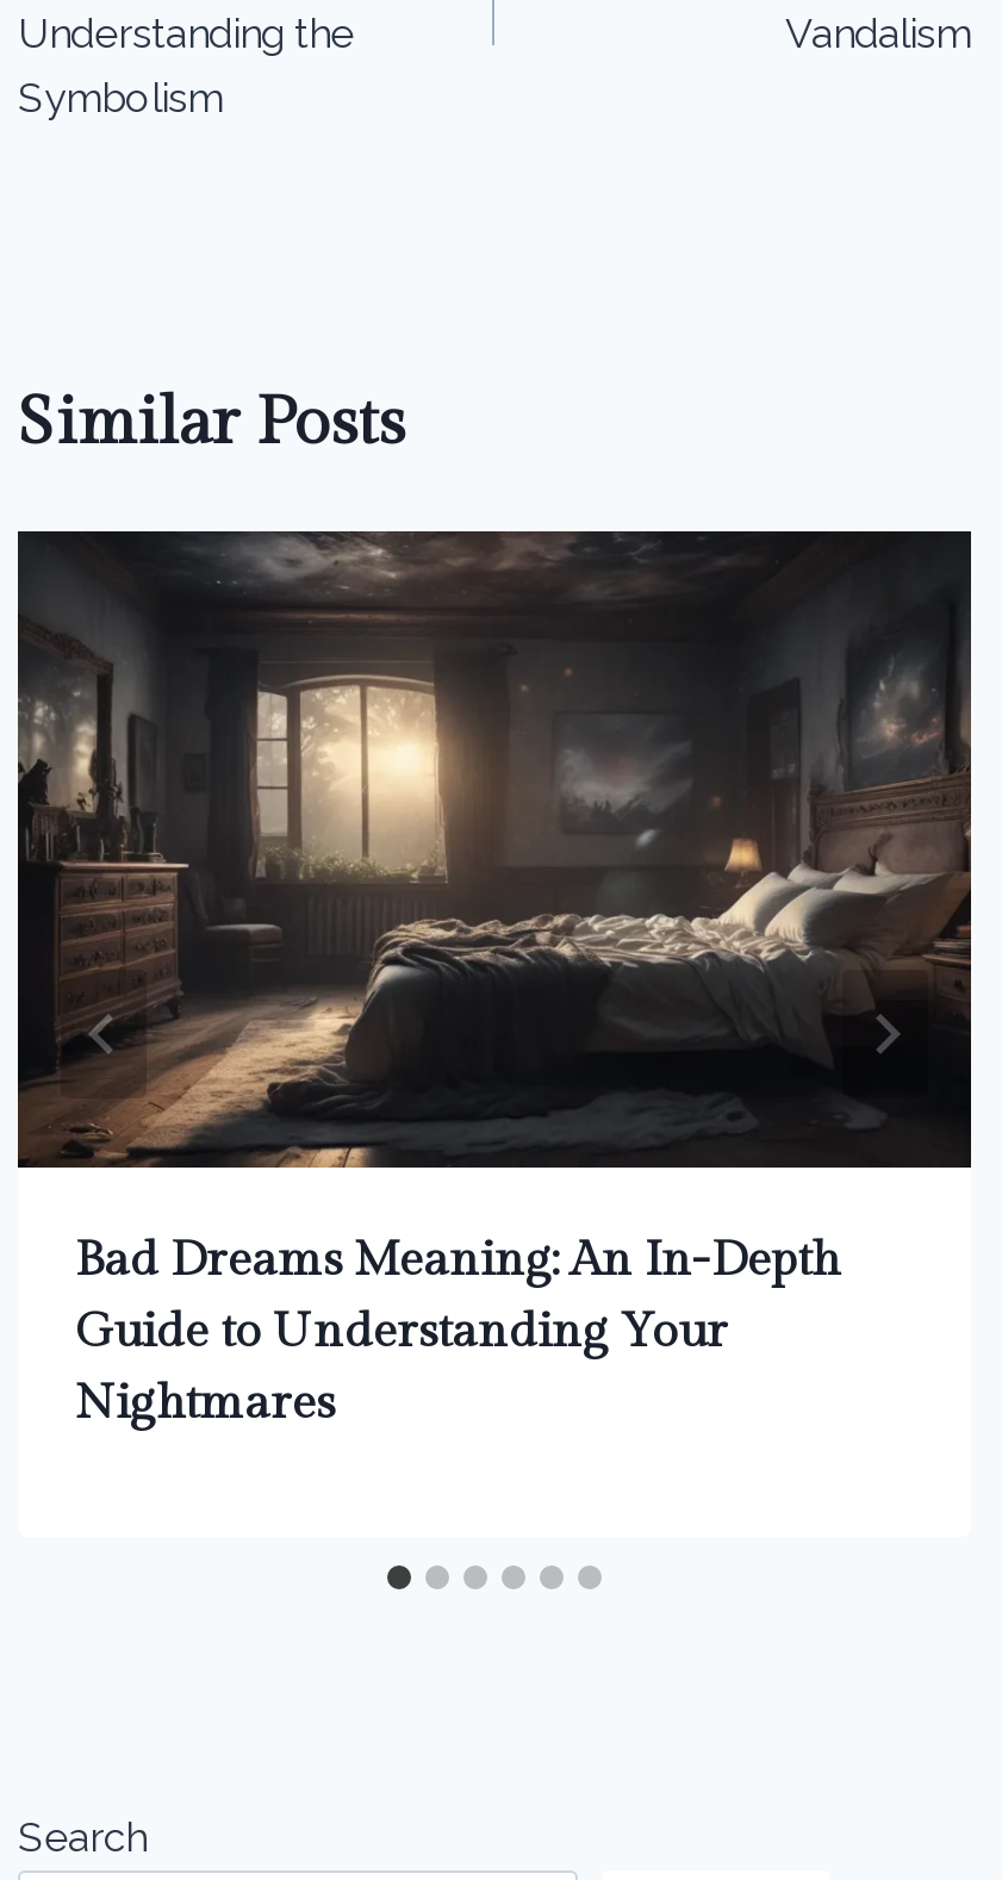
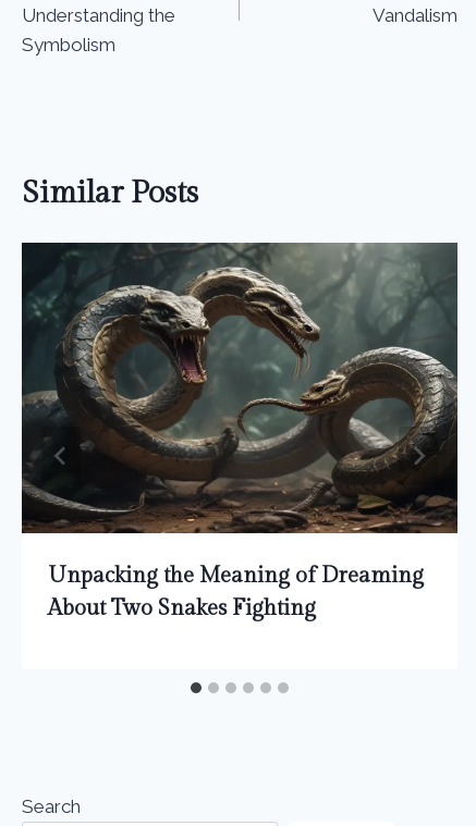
[18,529,969,1432] [image] | Bad Dreams Meaning: An In-Depth | Guide to Understanding Your | Nightmares -> [22,243,457,621] [image] | Unpacking the Meaning of Dreaming | About Two Snakes Fighting

